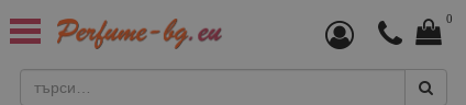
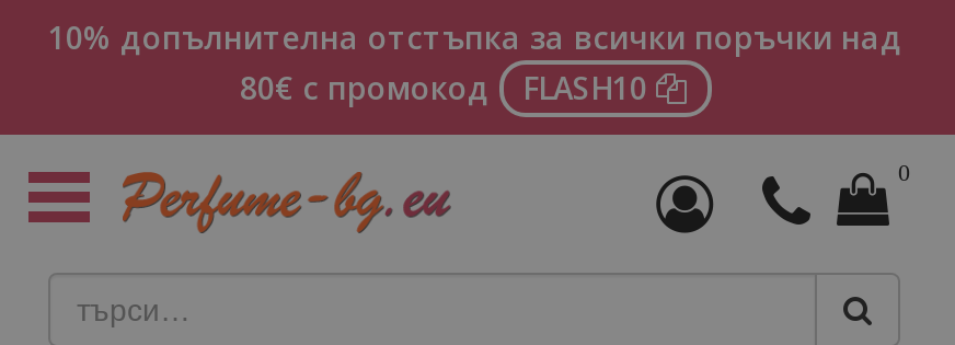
none -> [48,16,902,108] 10% допълнителна отстъпка за всички поръчки над | 80€ с промокод FLASH10

